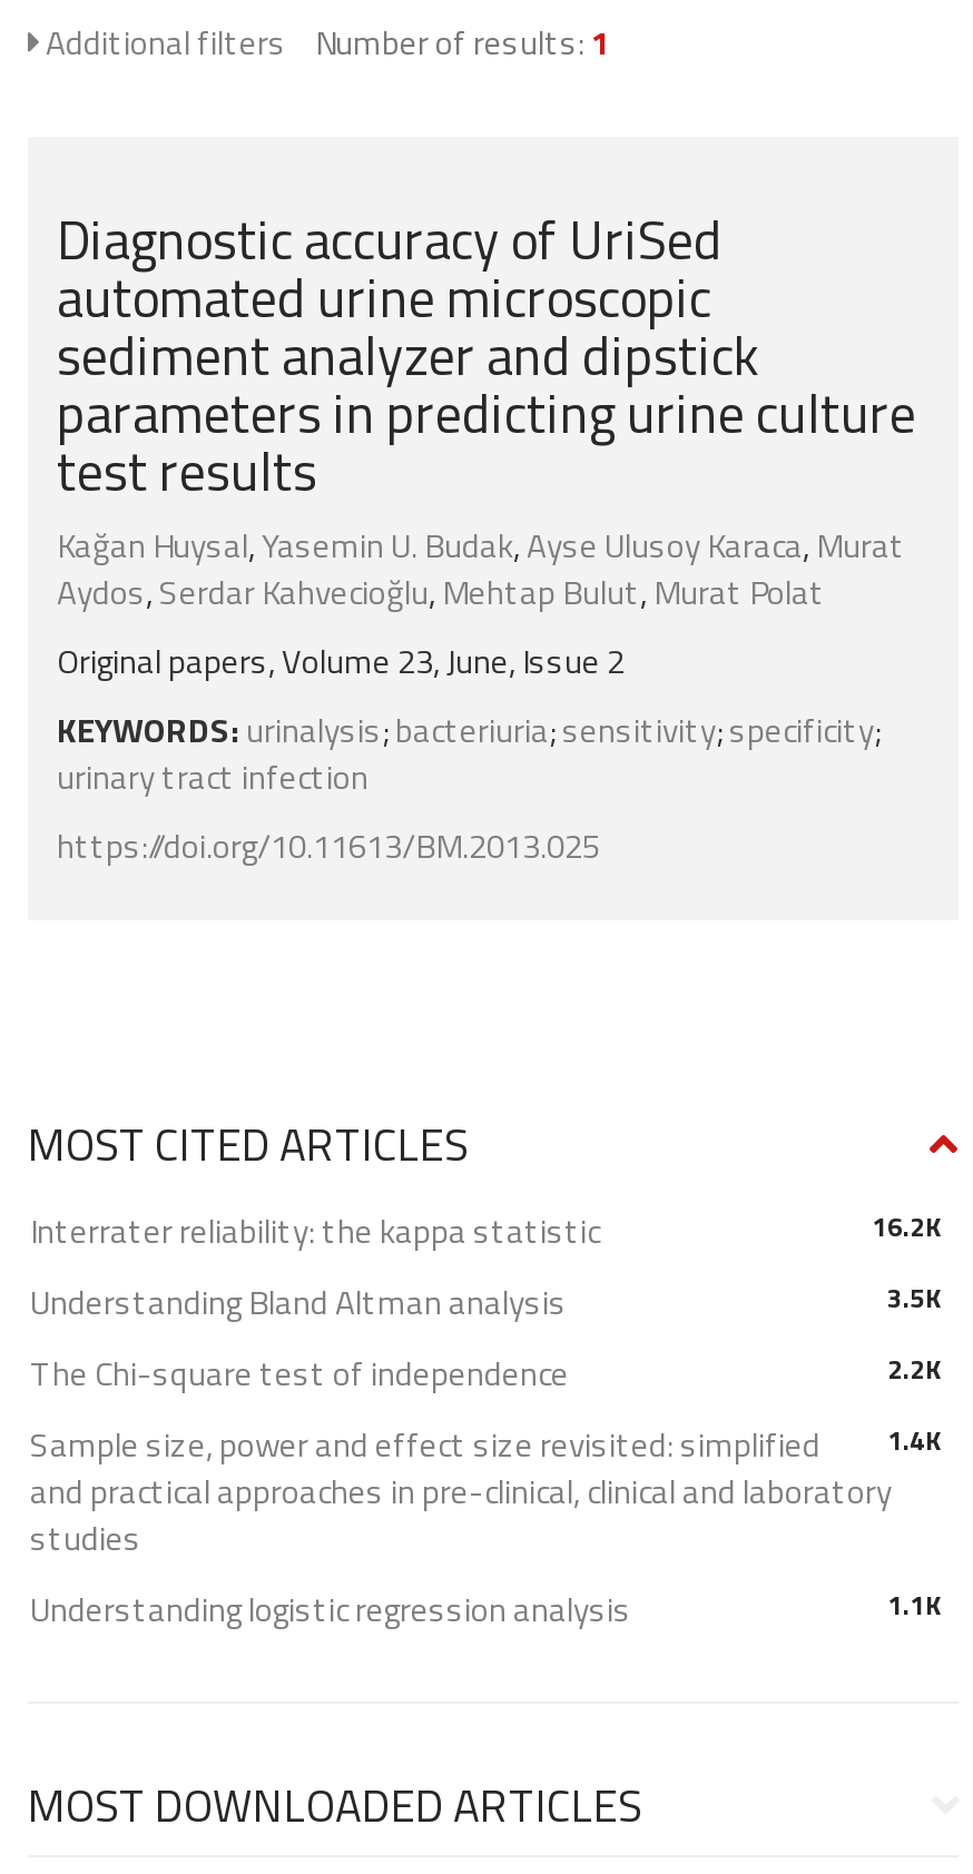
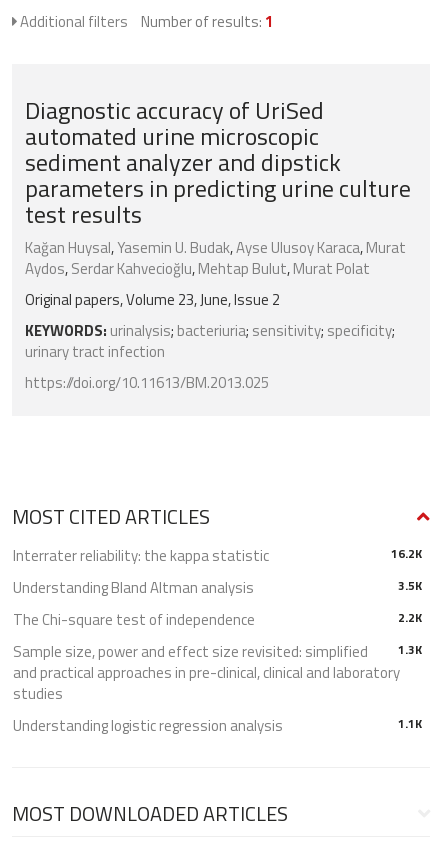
[30,1419,941,1470] Sample size, power and effect size revisited: simplified 1.4K -> [13,640,422,663] Sample size, power and effect size revisited: simplified 1.3K

